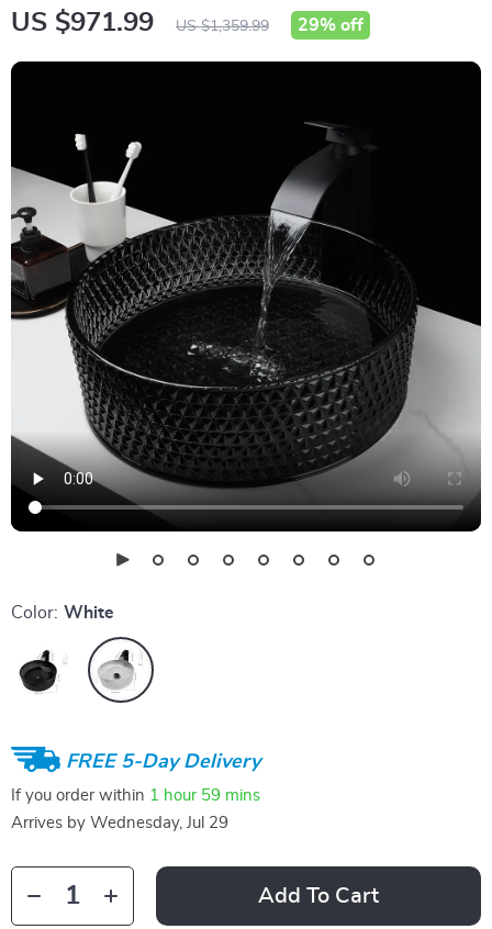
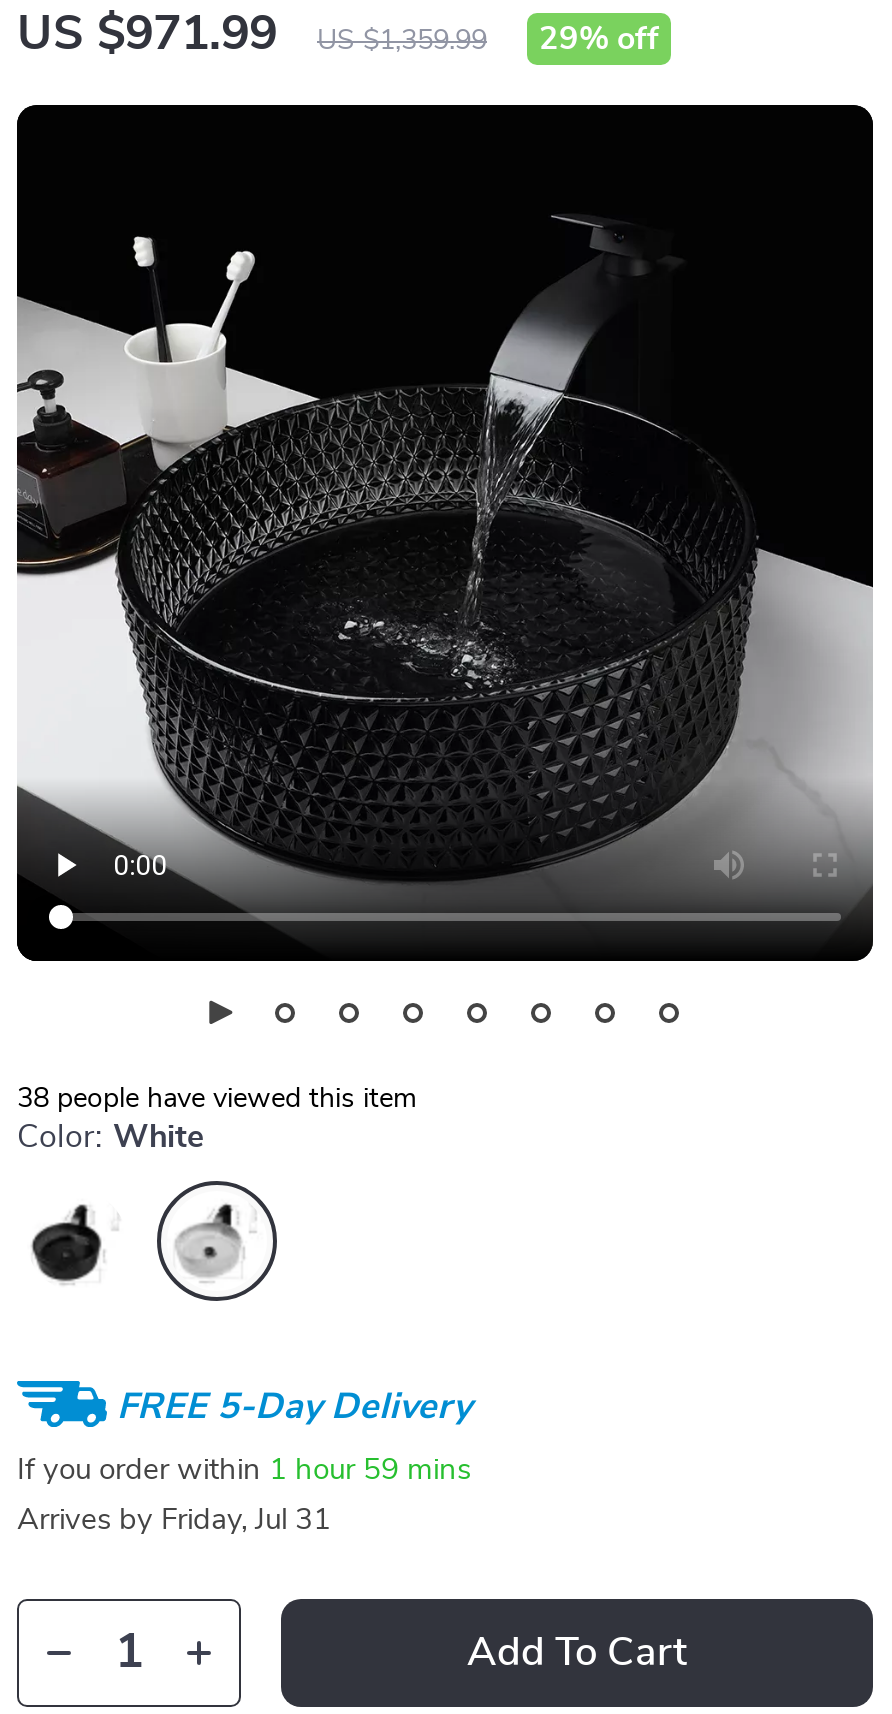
none -> [17,1085,417,1113] 38 people have viewed this item
[11,815,228,831] Arrives by Wednesday, Jul 29 -> [17,1505,331,1535] Arrives by Friday, Jul 31

